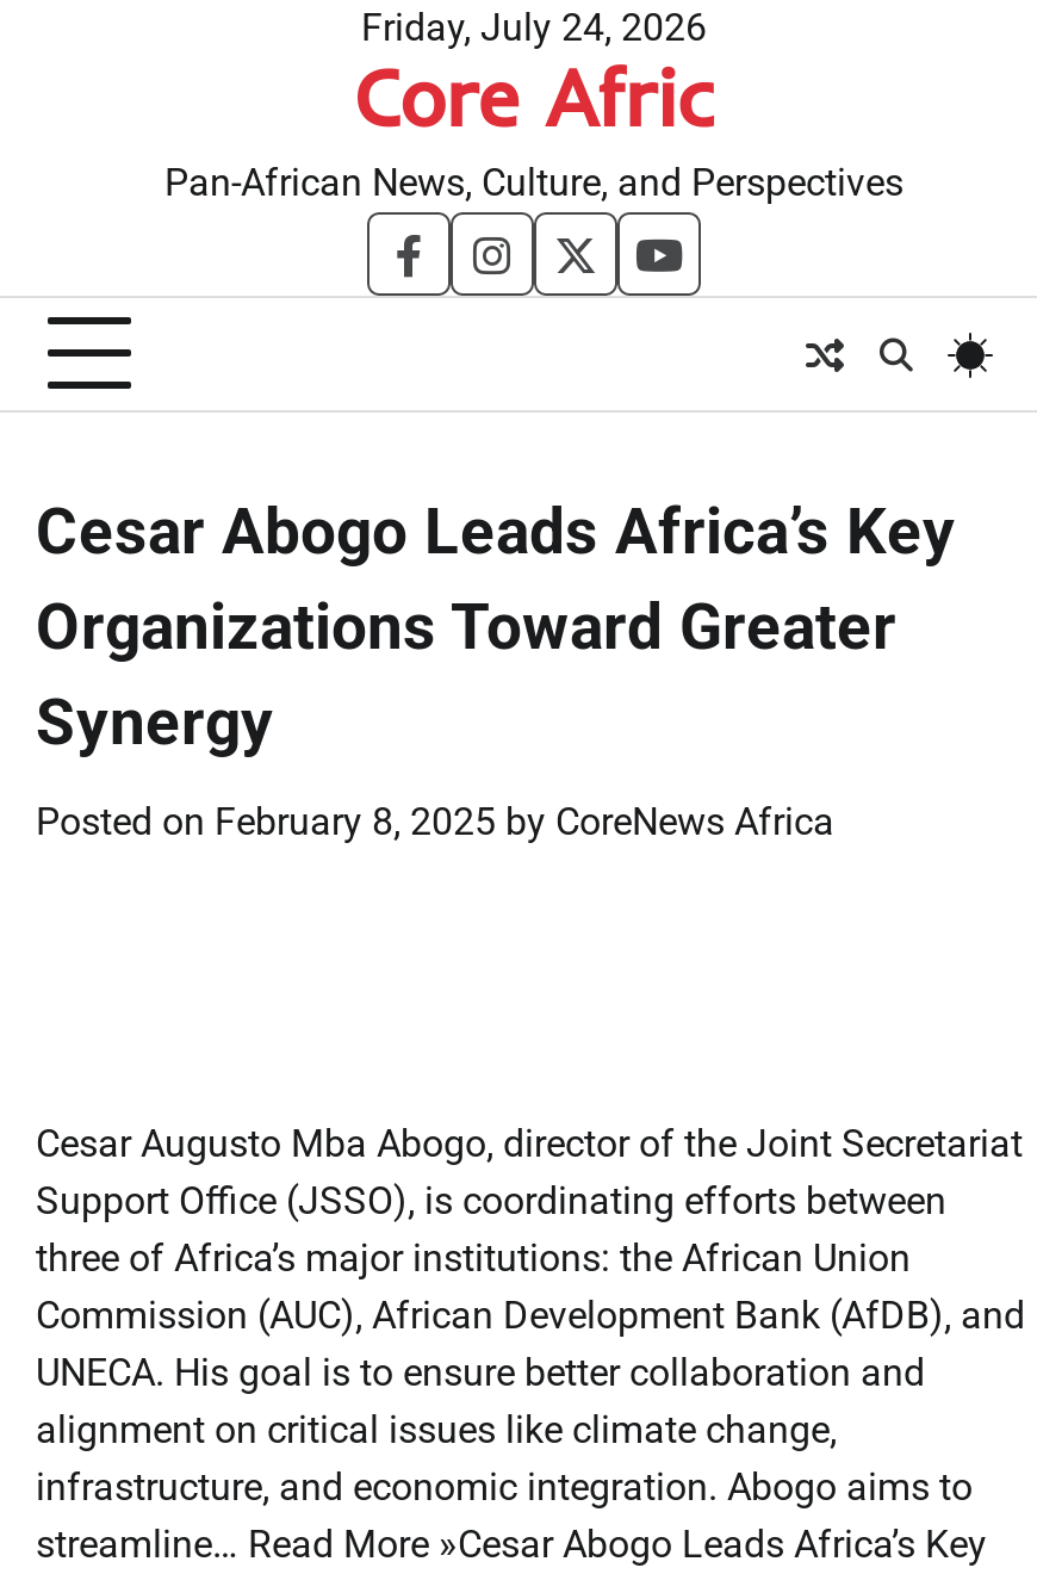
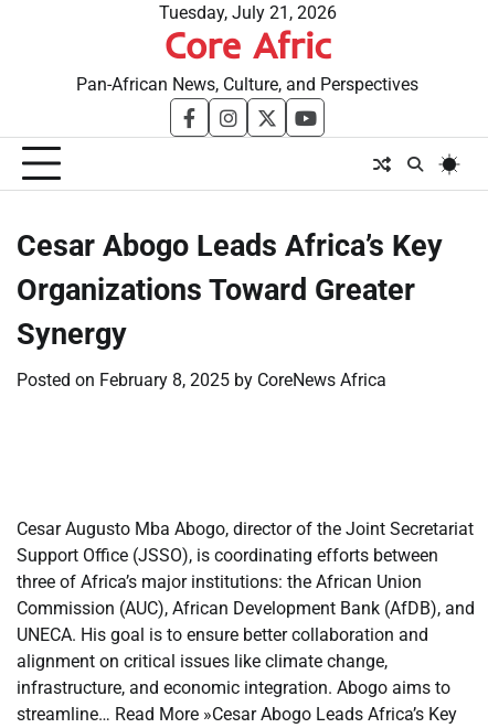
[361,5,707,50] Friday, July 24, 2026 -> [158,2,336,23] Tuesday, July 21, 2026

